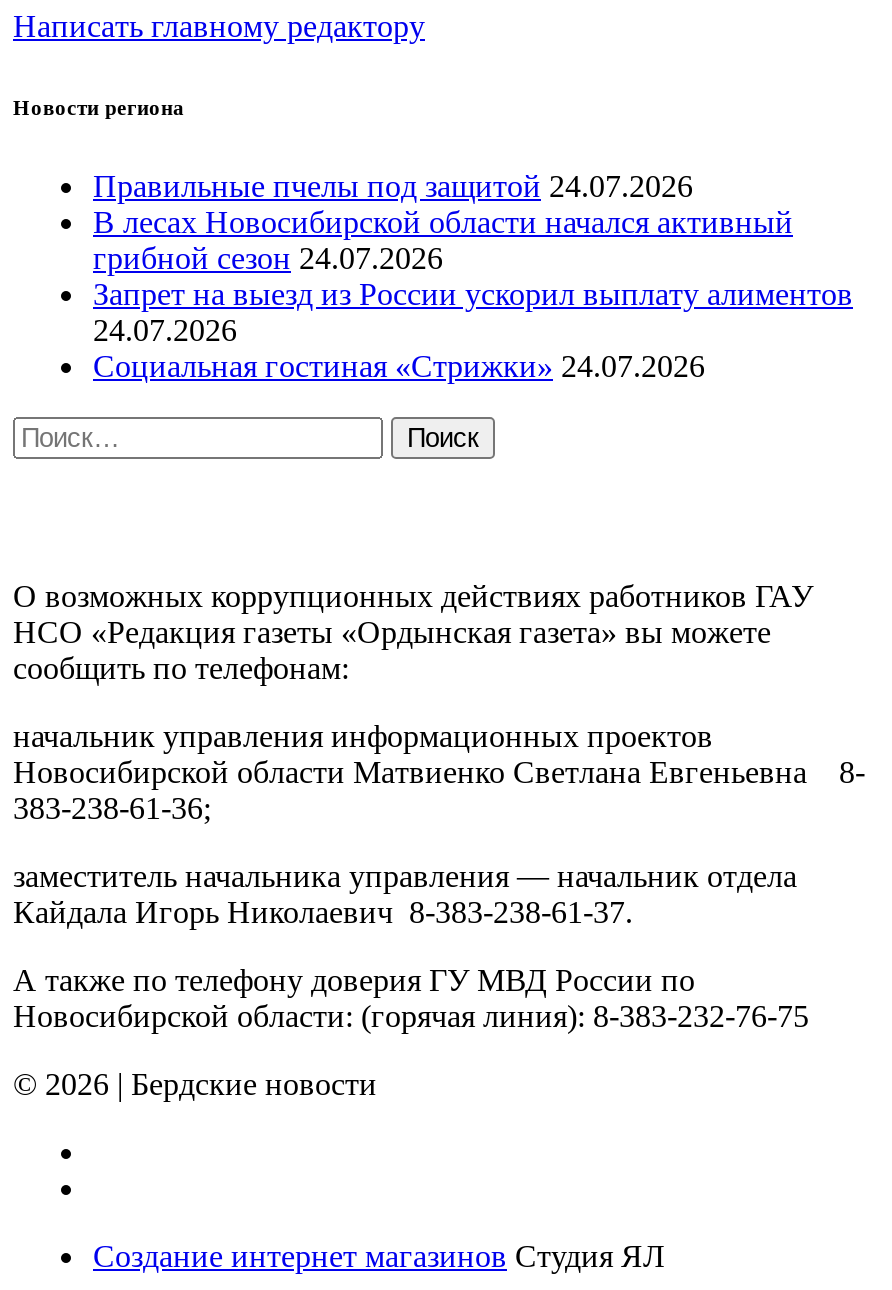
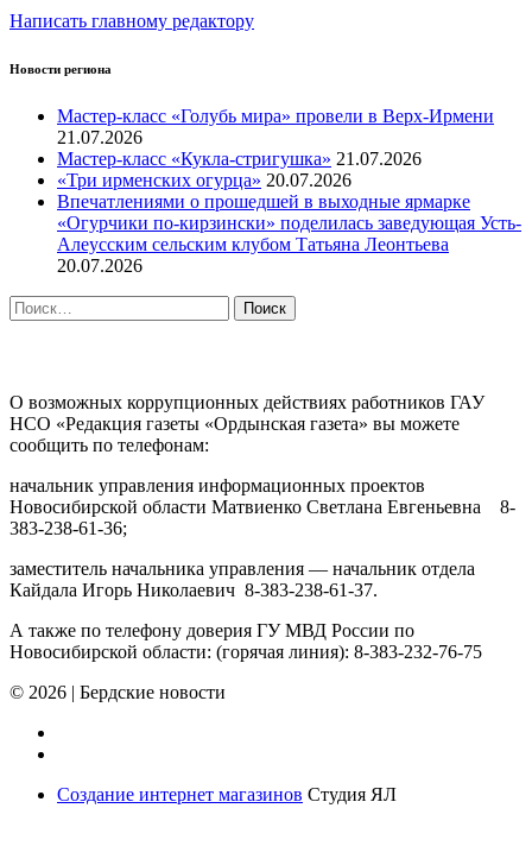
[93,170,853,384] Правильные пчелы под защитой 24.07.2026 | В лесах Новосибирской области начался активный | грибной сезон 24.07.2026 | Запрет на выезд из России ускорил выплату алиментов | 24.07.2026 | Социальная гостиная «Стрижки» 24.07.2026 -> [57,106,521,276] Мастер-класс «Голубь мира» провели в Верх-Ирмени | 21.07.2026 | Мастер-класс «Кукла-стригушка» 21.07.2026 | «Три ирменских огурца» 20.07.2026 | Впечатлениями о прошедшей в выходные ярмарке | «Огурчики по-кирзински» поделилась заведующая Усть- | Алеусским сельским клубом Татьяна Леонтьева | 20.07.2026

